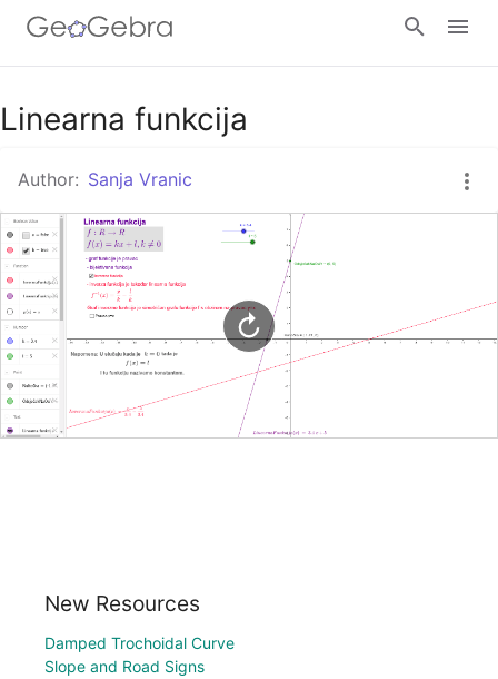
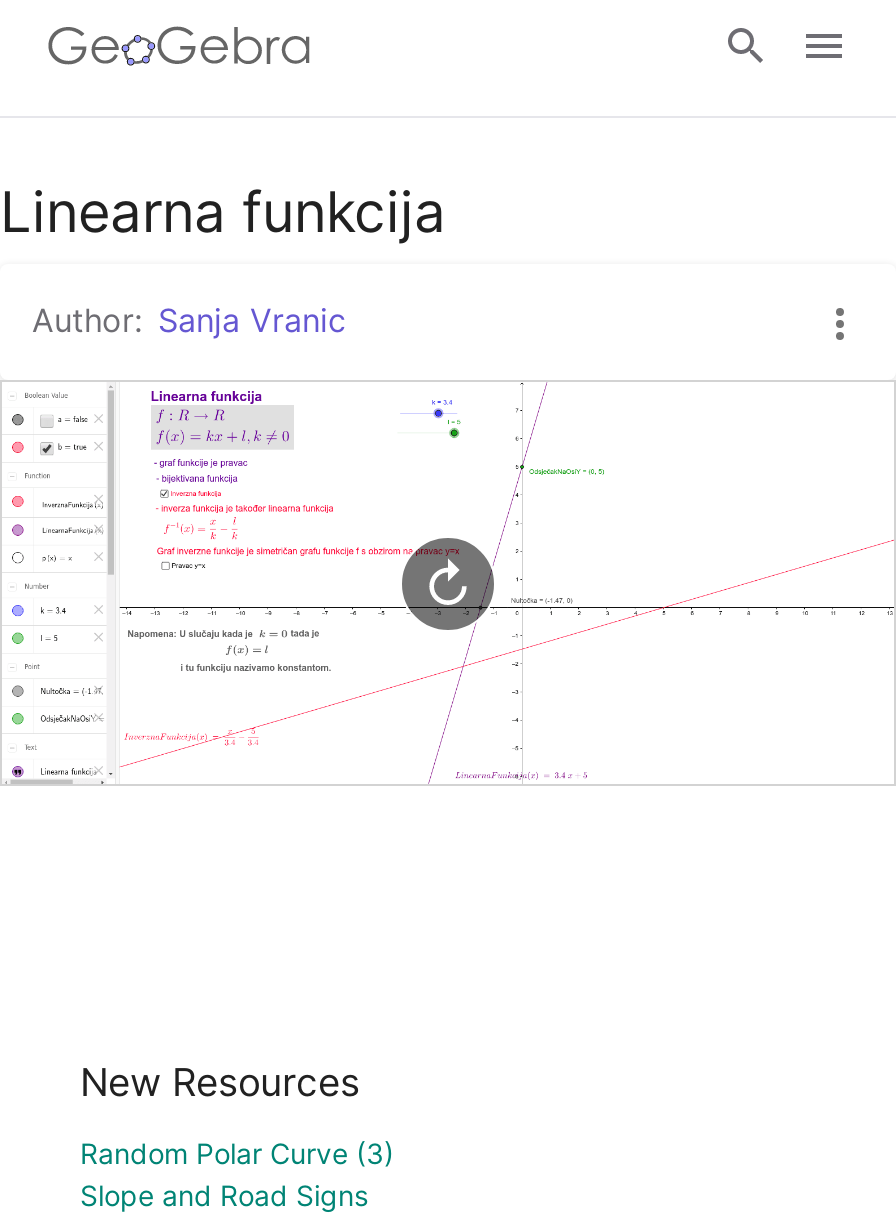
[44,633,235,652] Damped Trochoidal Curve -> [80,1136,394,1170] Random Polar Curve (3)

